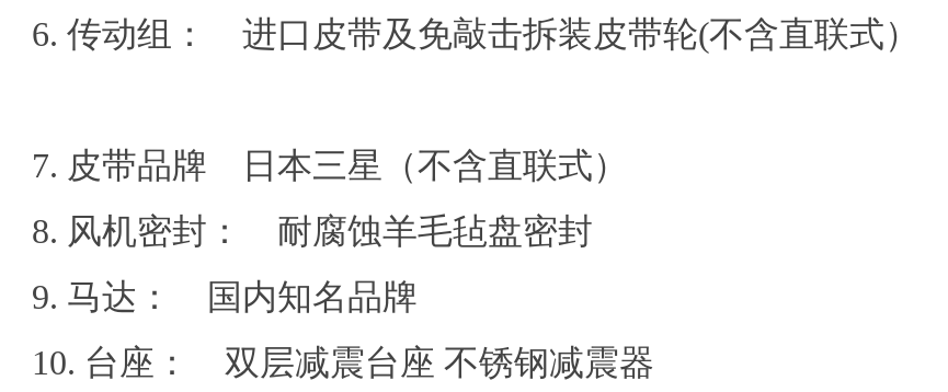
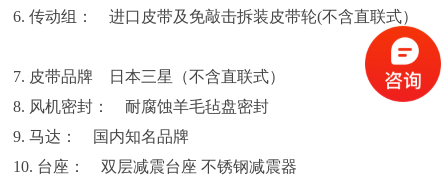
none -> [364,27,442,103] [image]

